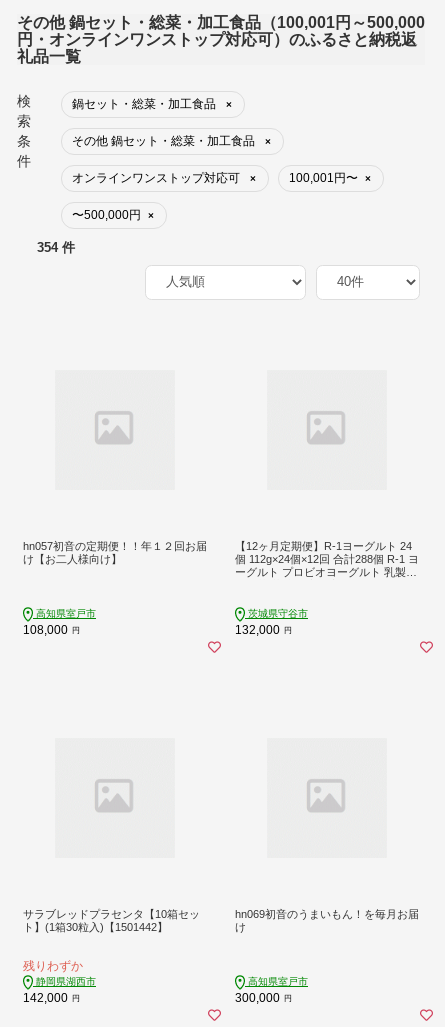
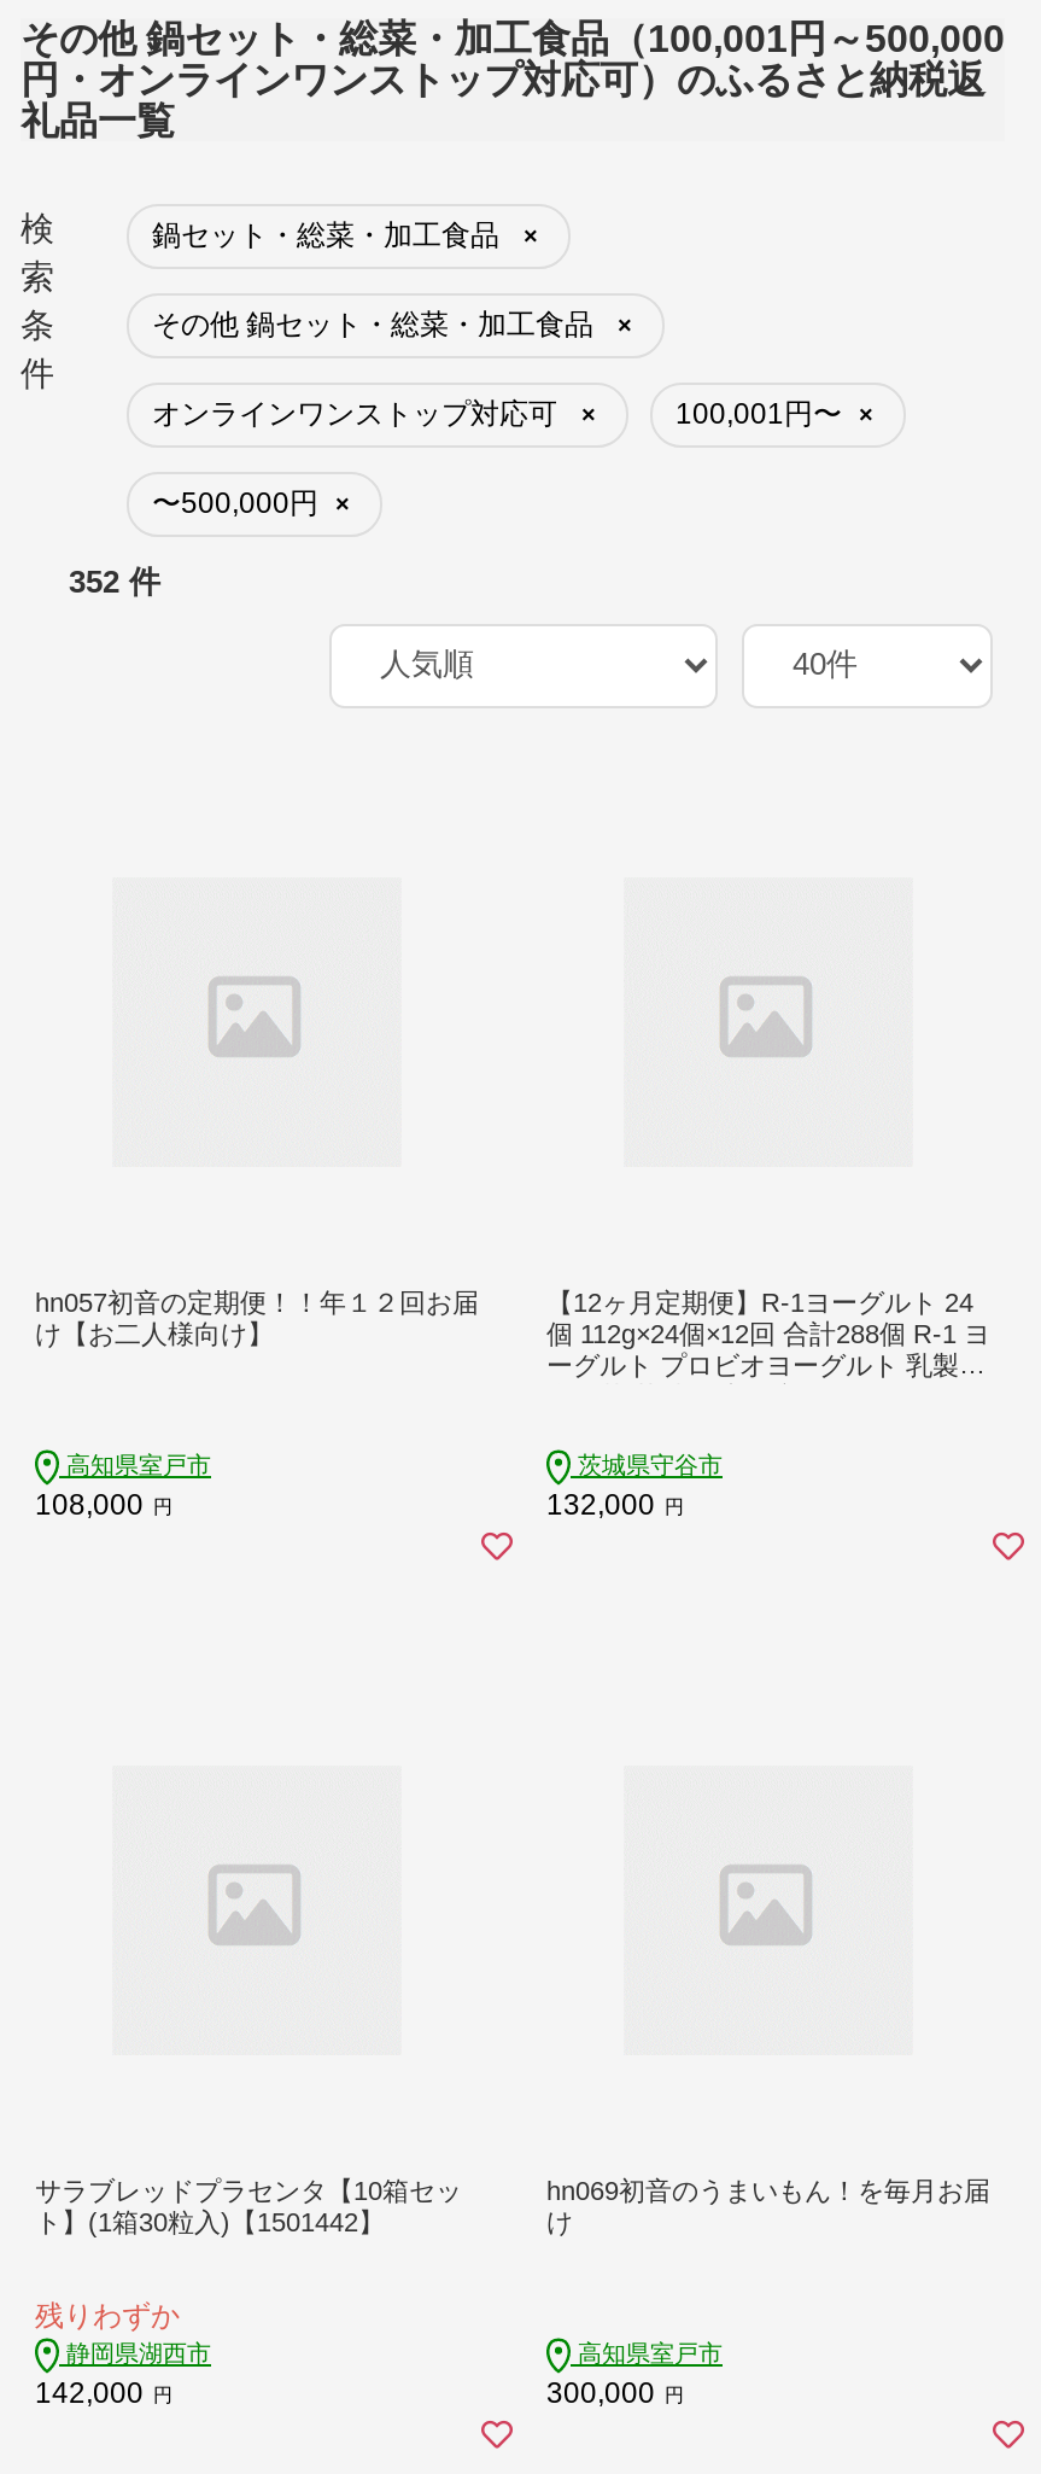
[37,240,75,255] 354 件 -> [69,563,160,599] 352 件

